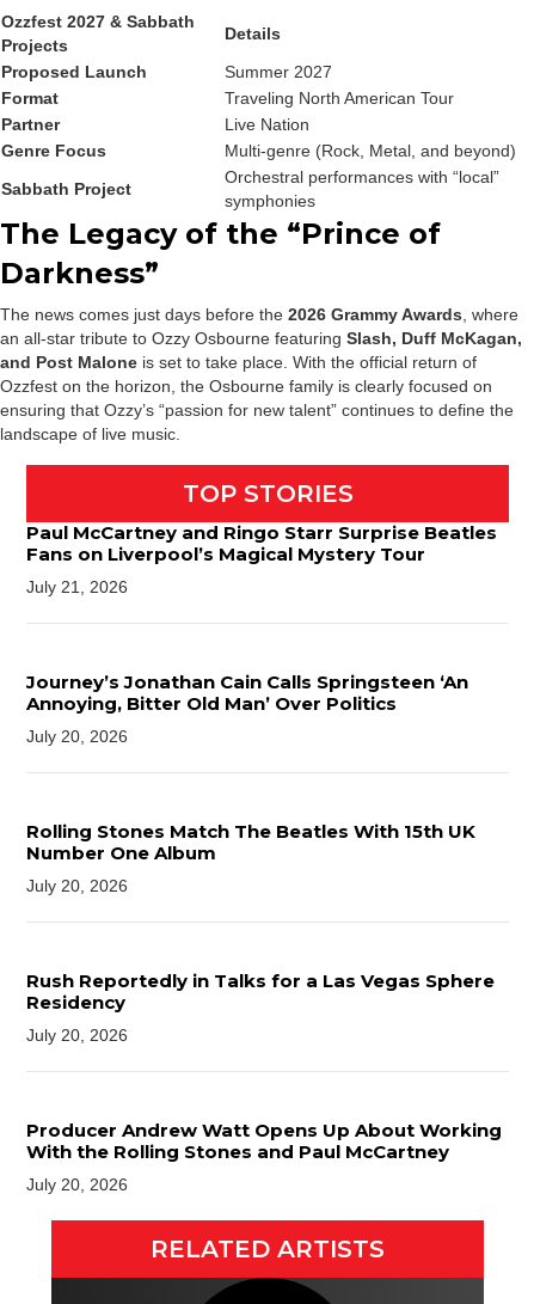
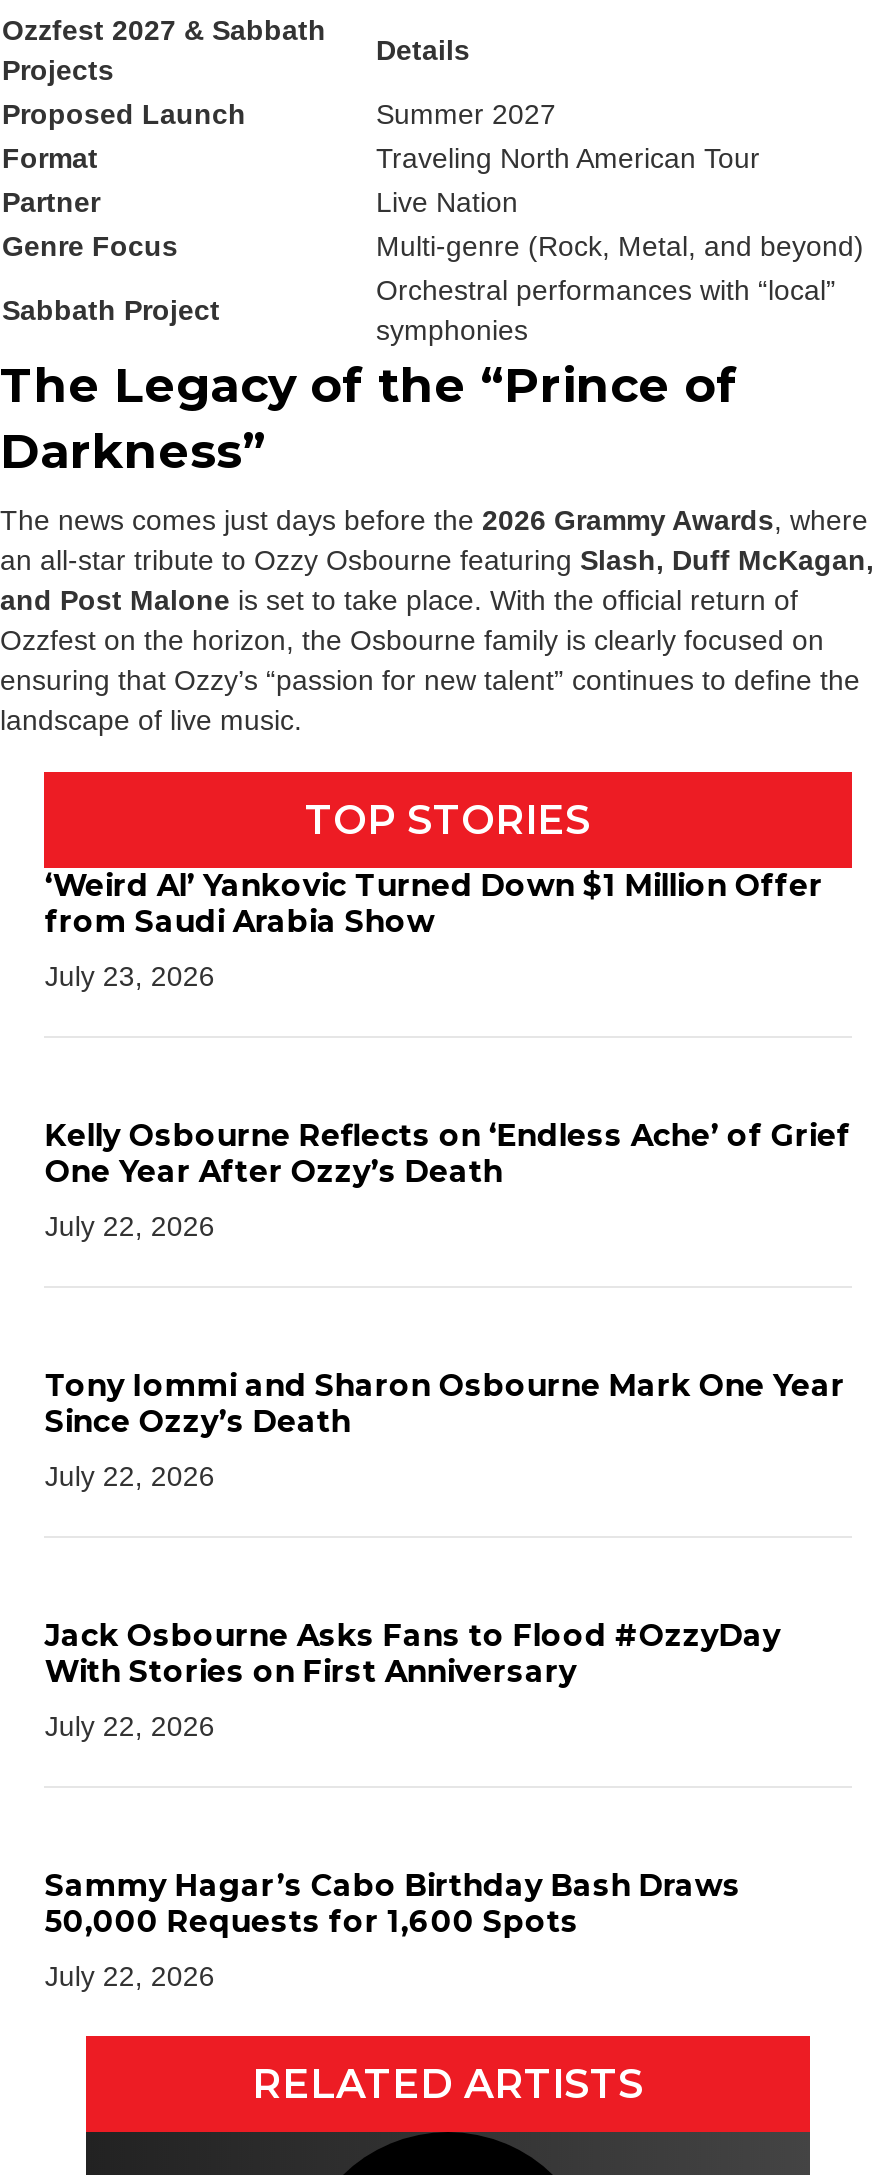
[27,522,497,566] Paul McCartney and Ringo Starr Surprise Beatles | Fans on Liverpool’s Magical Mystery Tour -> [45,866,823,940] ‘Weird Al’ Yankovic Turned Down $1 Million Offer | from Saudi Arabia Show
[27,578,128,597] July 21, 2026 -> [45,960,215,992] July 23, 2026
[27,671,469,715] Journey’s Jonathan Cain Calls Springsteen ‘An | Annoying, Bitter Old Man’ Over Politics -> [45,1116,851,1190] Kelly Osbourne Reflects on ‘Endless Ache’ of Grief | One Year After Ozzy’s Death
[27,727,128,746] July 20, 2026 -> [45,1210,215,1242] July 22, 2026
[27,820,476,865] Rolling Stones Match The Beatles With 15th UK | Number One Album -> [45,1366,845,1440] Tony Iommi and Sharon Osbourne Mark One Year | Since Ozzy’s Death
[27,877,128,896] July 20, 2026 -> [45,1460,215,1492] July 22, 2026
[27,970,495,1014] Rush Reportedly in Talks for a Las Vegas Sphere | Residency -> [45,1616,781,1690] Jack Osbourne Asks Fans to Flood #OzzyDay | With Stories on First Anniversary
[27,1026,128,1045] July 20, 2026 -> [45,1710,215,1742] July 22, 2026
[27,1119,502,1163] Producer Andrew Watt Opens Up About Working | With the Rolling Stones and Paul McCartney -> [45,1866,741,1940] Sammy Hagar’s Cabo Birthday Bash Draws | 50,000 Requests for 1,600 Spots
[27,1175,128,1195] July 20, 2026 -> [45,1960,215,1992] July 22, 2026

